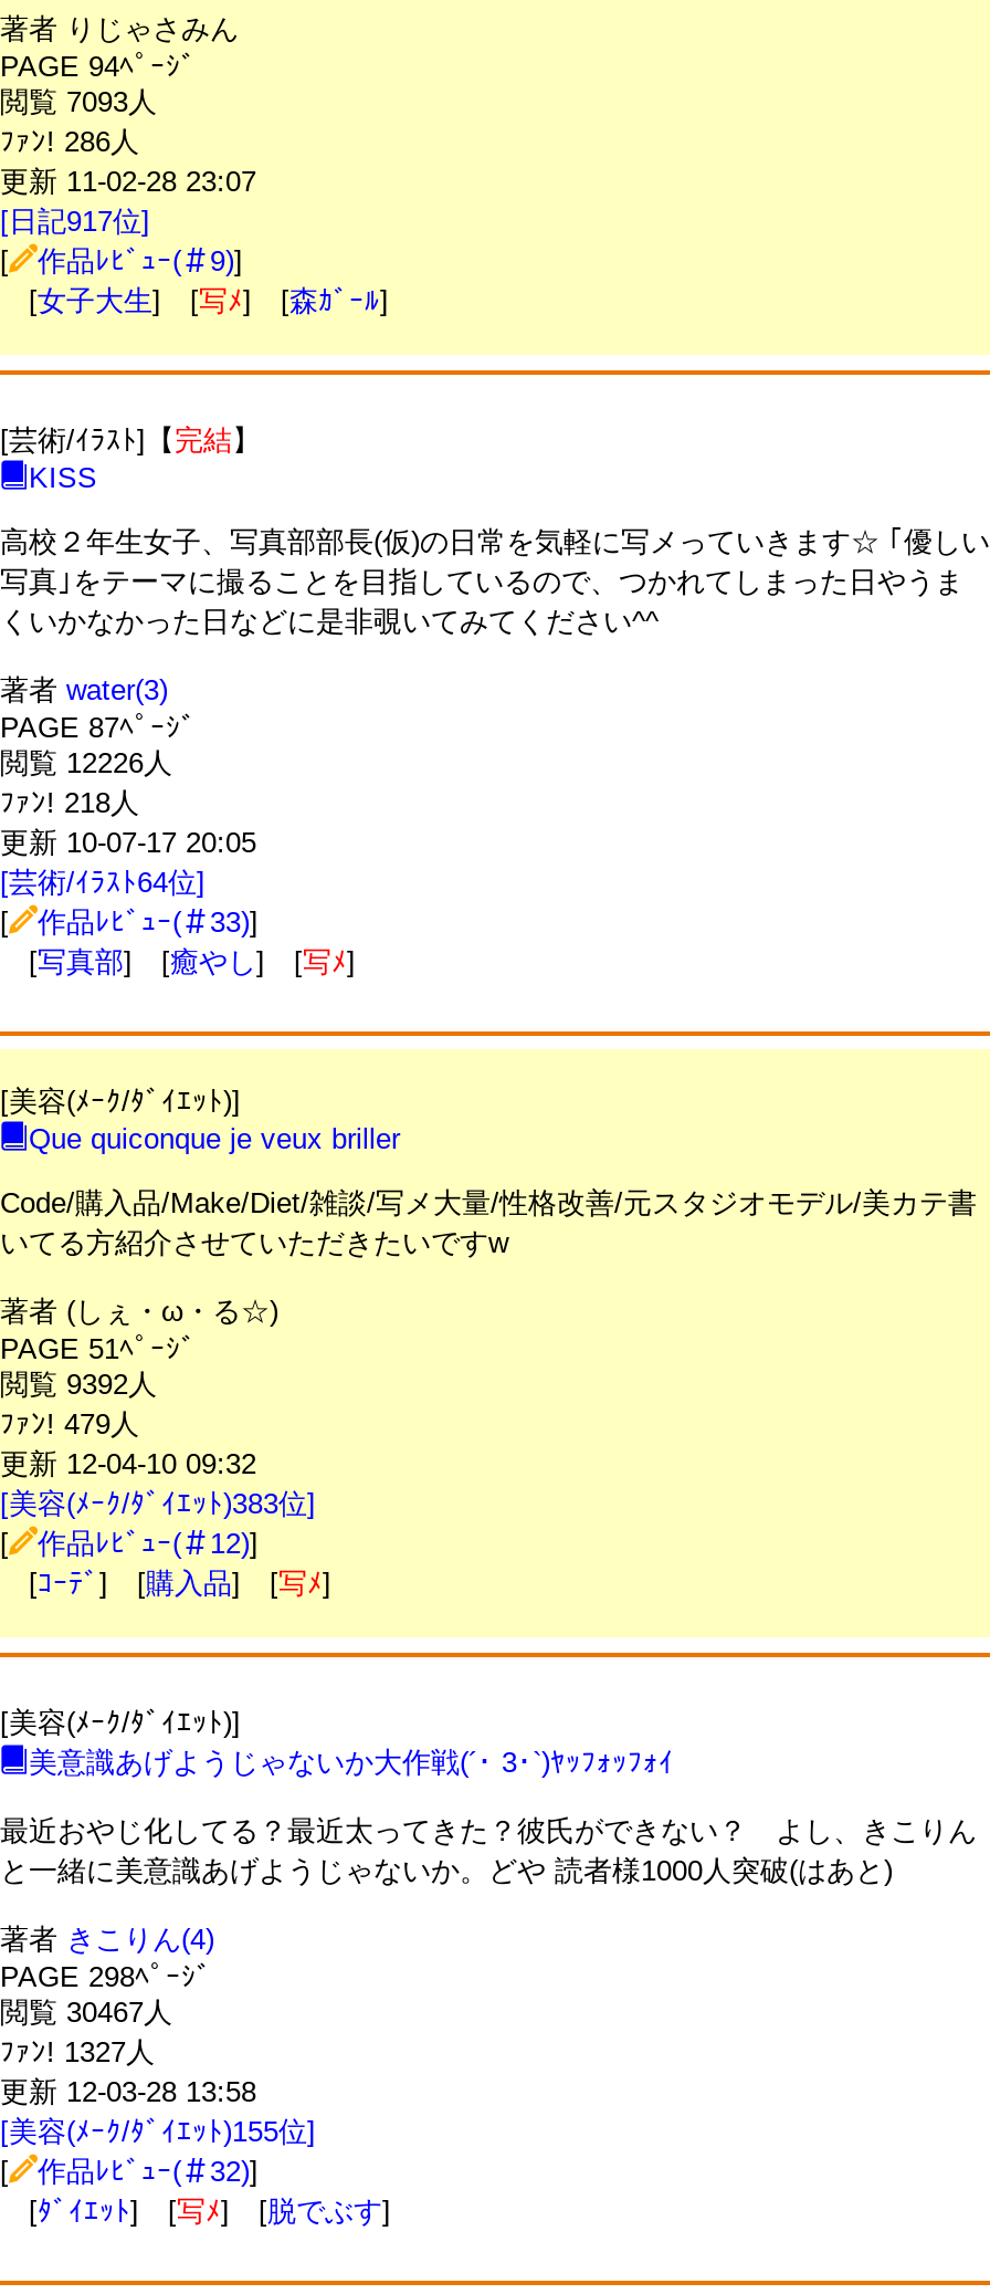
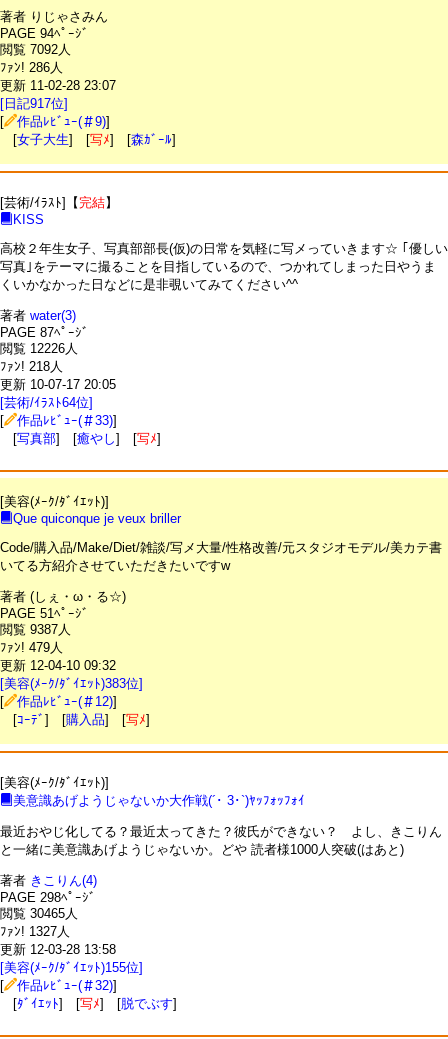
[0,85,157,118] 閲覧 7093人 -> [0,42,71,57] 閲覧 7092人
[0,1368,157,1401] 閲覧 9392人 -> [0,622,71,637] 閲覧 9387人
[0,1996,172,2029] 閲覧 30467人 -> [0,906,78,921] 閲覧 30465人

